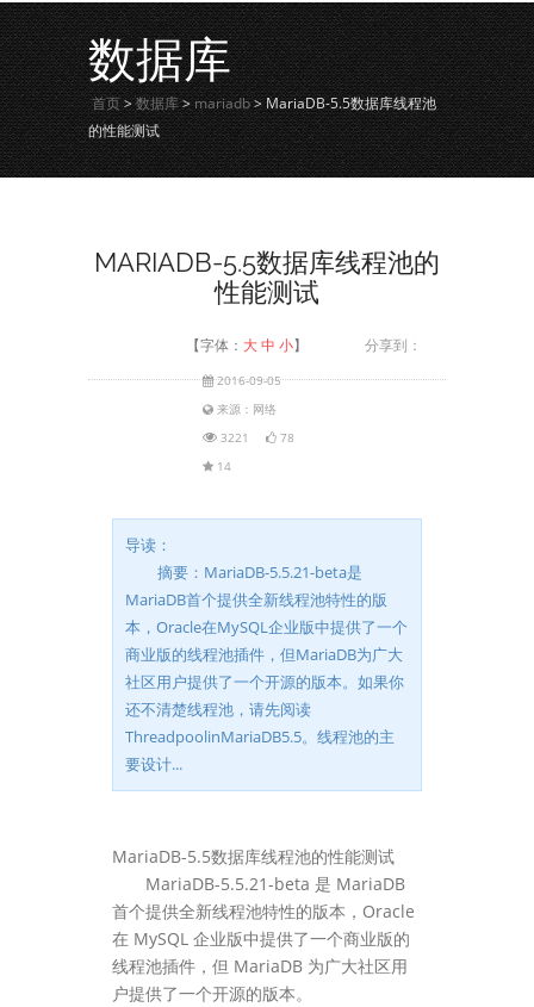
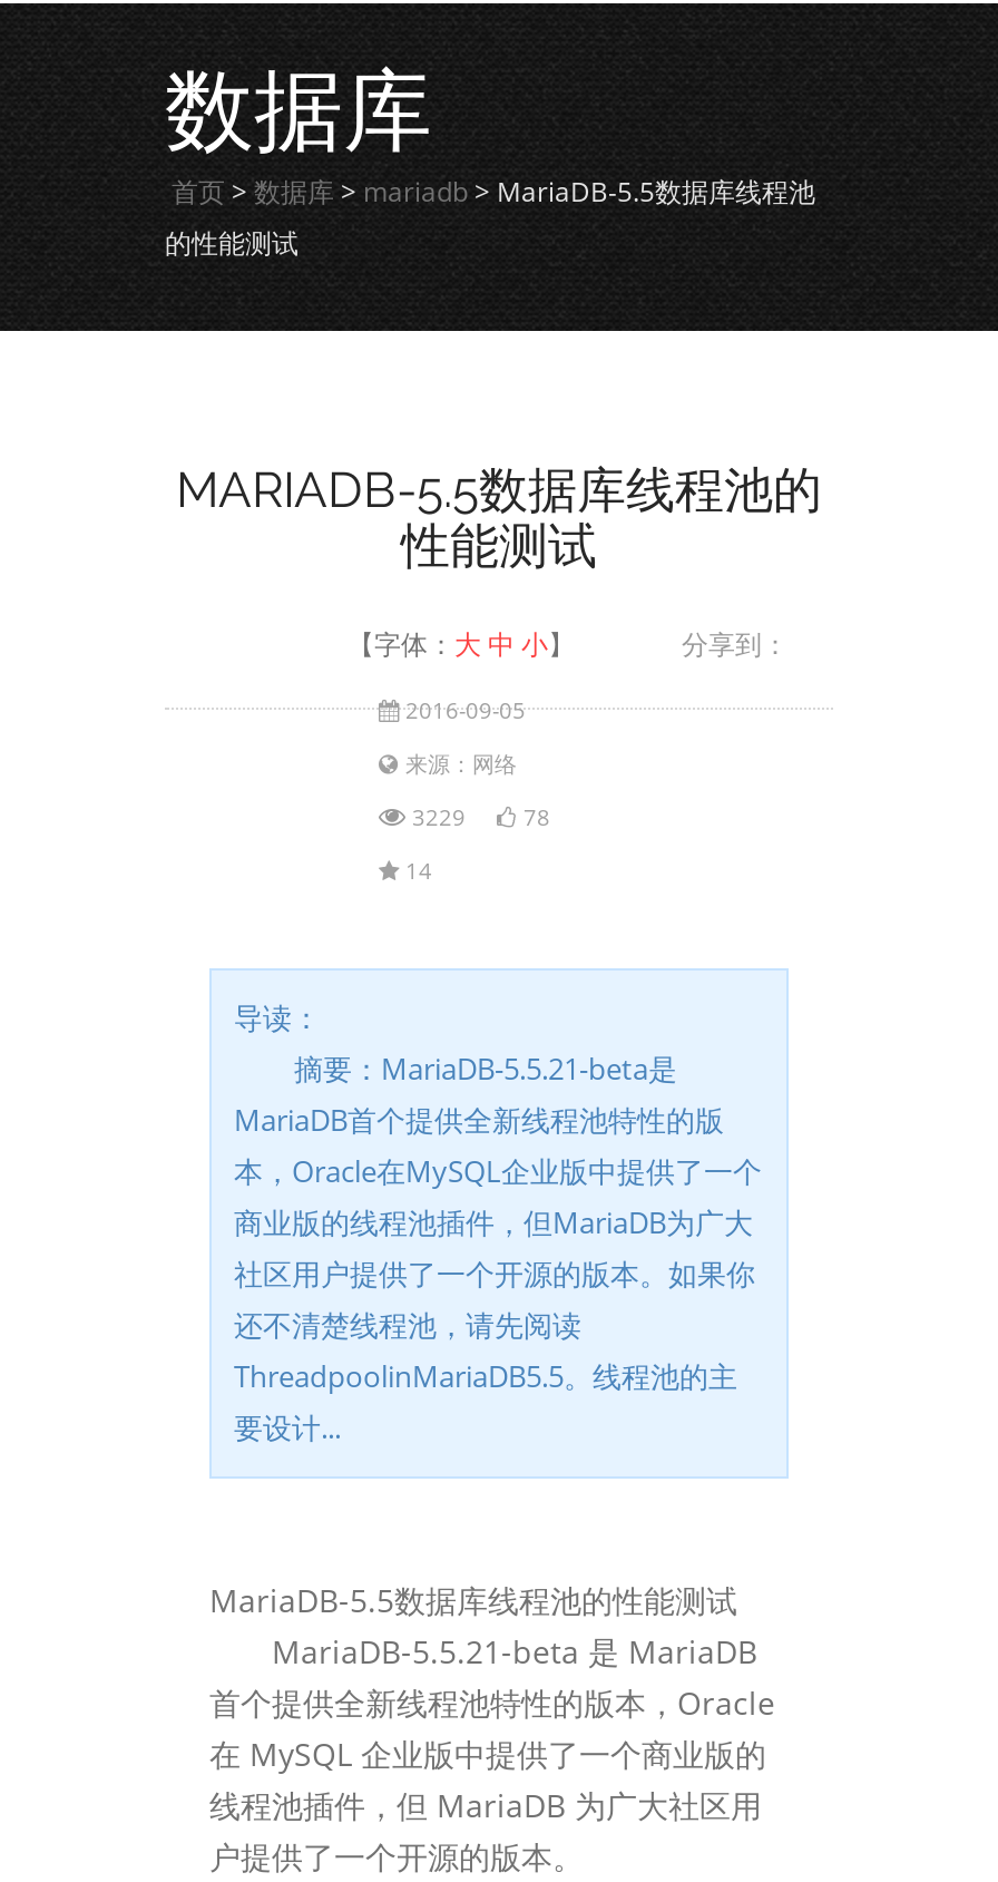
[221,428,294,445] 3221 78 -> [412,800,550,831] 3229 78

